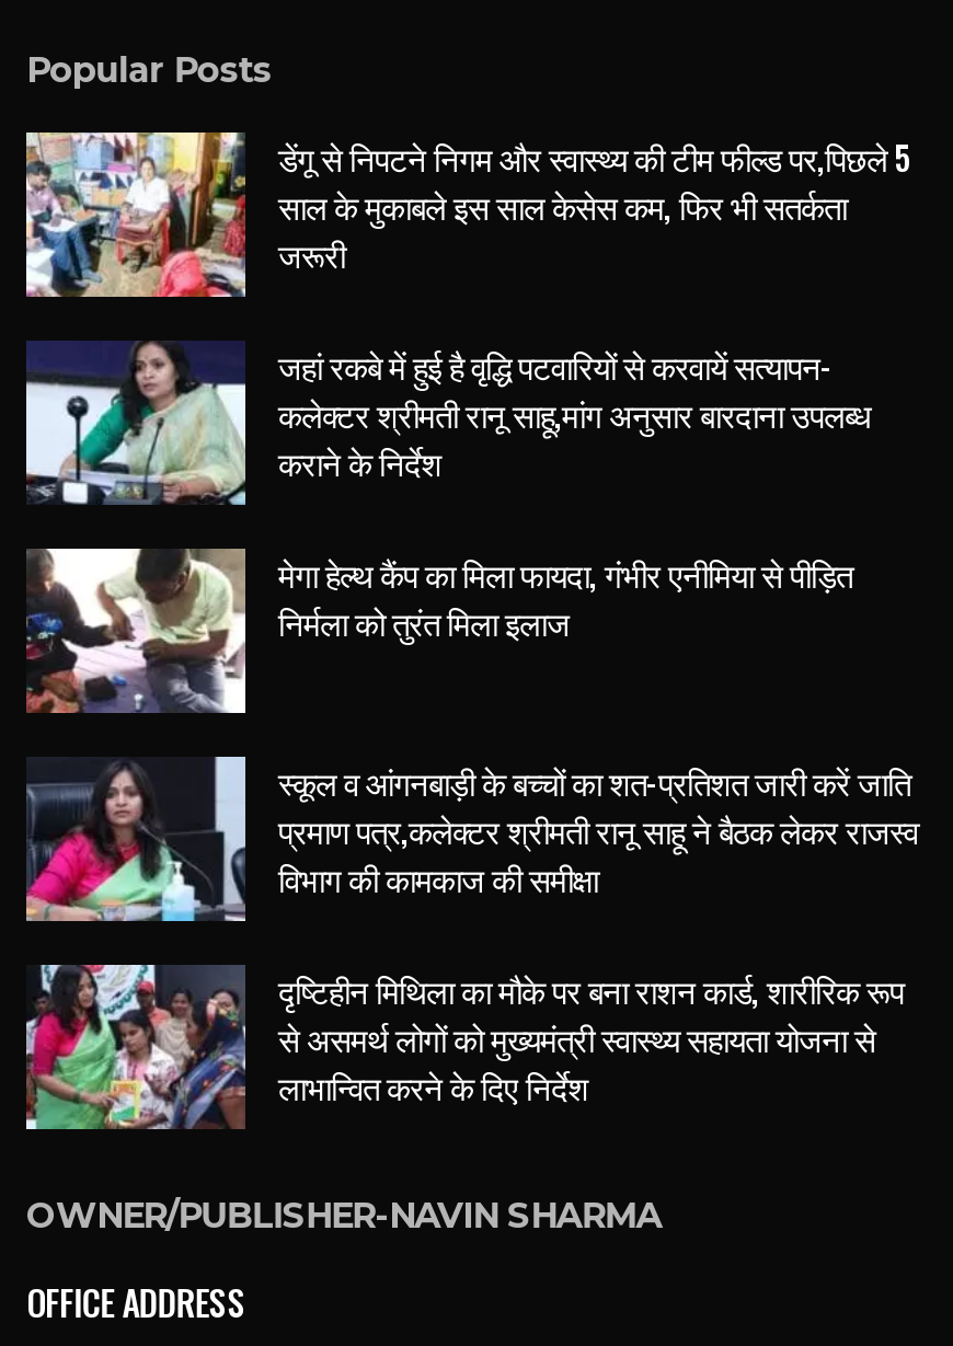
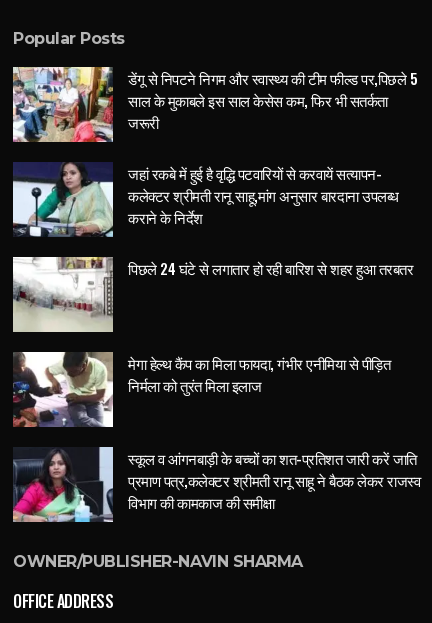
none -> [12,256,413,333] [image] | पिछले 24 घंटे से लगातार हो रही बारिश से शहर हुआ तरबतर
moved [22,547,918,900] -> [11,351,420,512]: [image] | मेगा हेल्थ कैंप का मिला फायदा, गंभीर एनीमिया से पीड़ित | निर्मला को तुरंत मिला इलाज | स्कूल व आंगनबाड़ी के बच्चों का शत-प्रतिशत जारी करें जाति | प्रमाण पत्र,कलेक्टर श्रीमती रानू साहू ने बैठक लेकर राजस्व | विभाग की कामकाज की समीक्षा
[24,963,904,1131] [image] | दृष्टिहीन मिथिला का मौके पर बना राशन कार्ड, शारीरिक रूप | से असमर्थ लोगों को मुख्यमंत्री स्वास्थ्य सहायता योजना से | लाभान्वित करने के दिए निर्देश -> none

